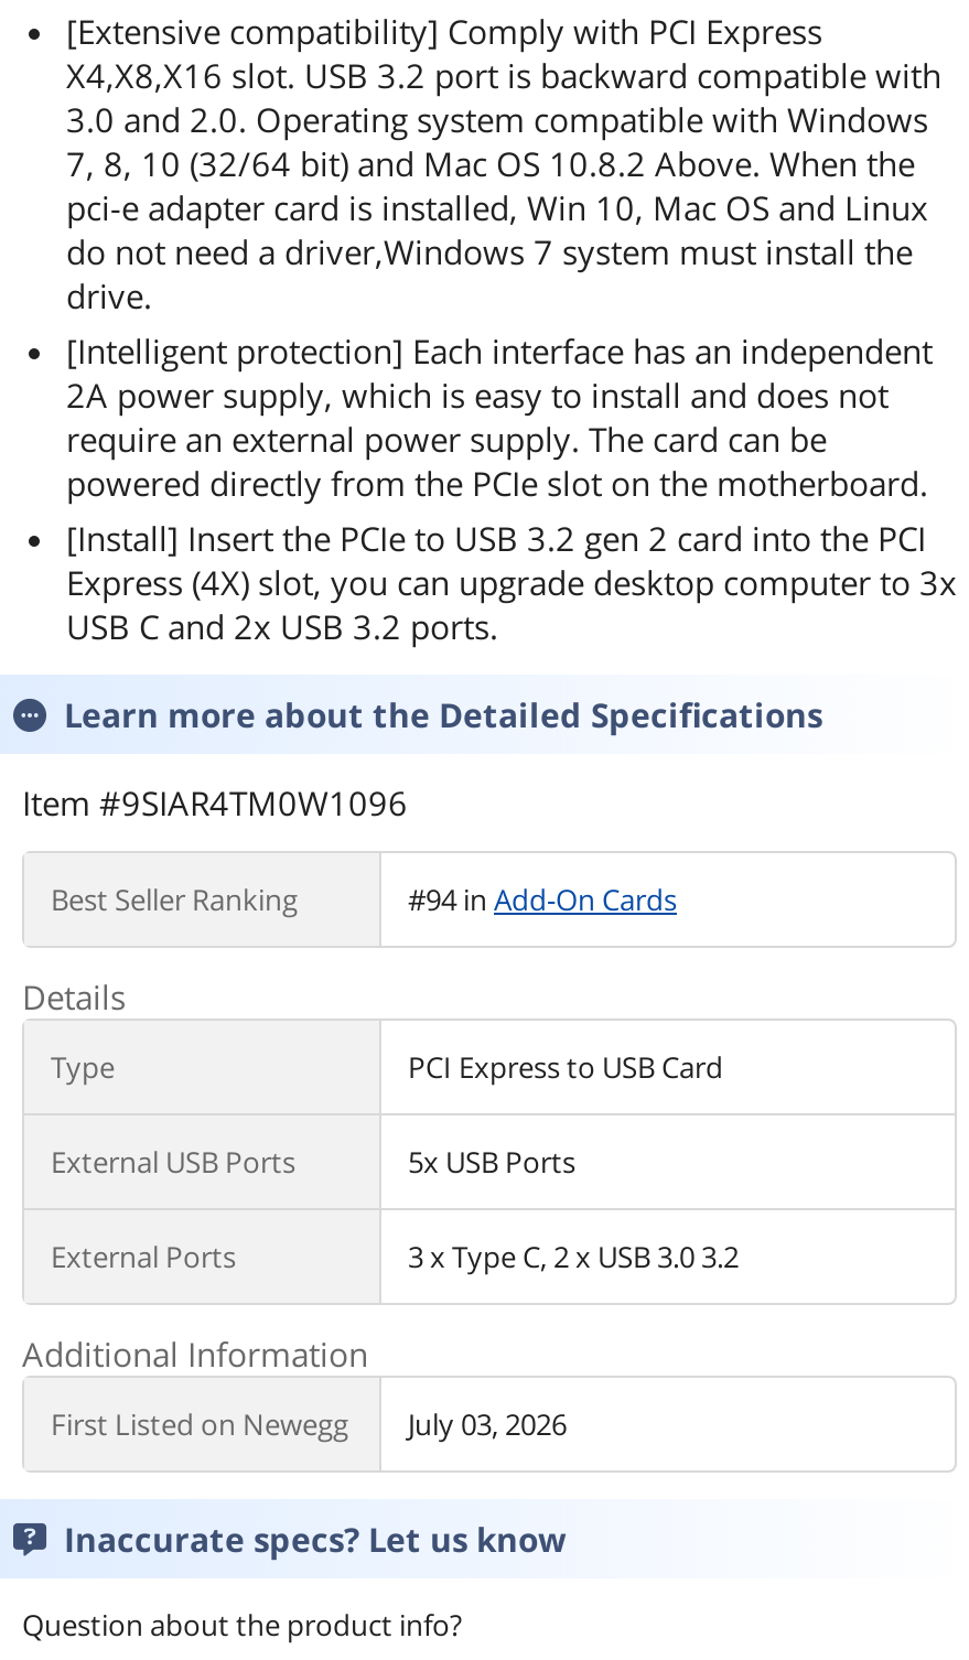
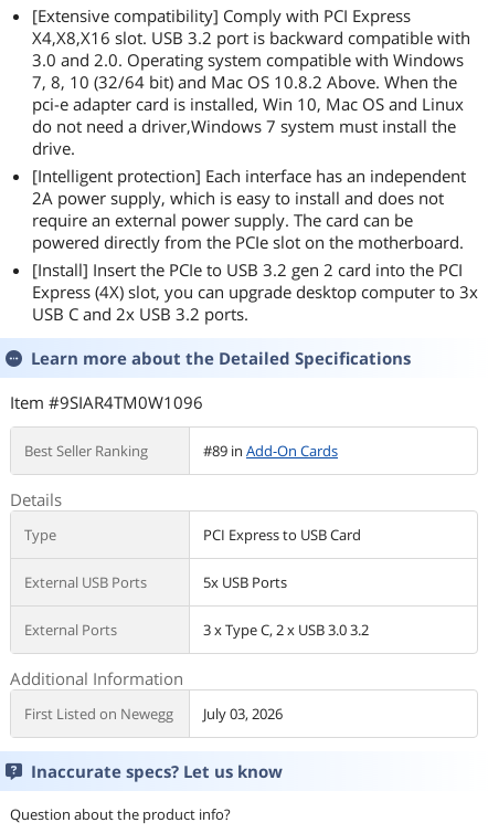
[408,879,677,918] #94 in Add-On Cards -> [203,440,338,460] #89 in Add-On Cards

